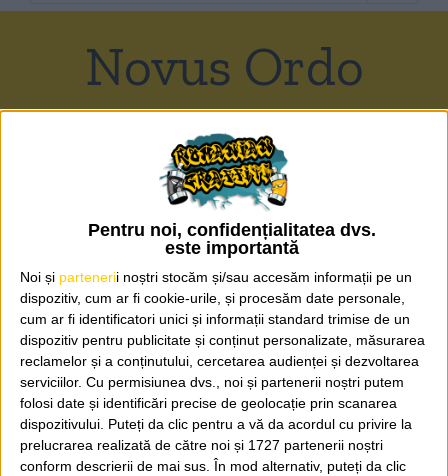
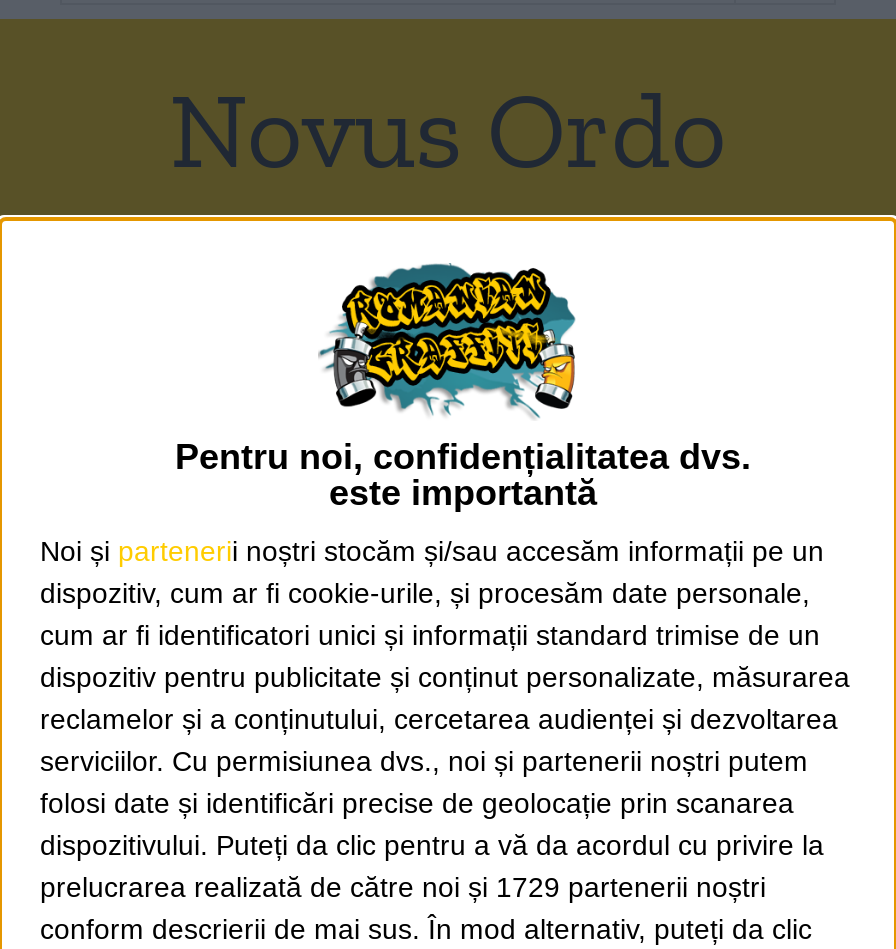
[20,437,383,453] prelucrarea realizată de către noi și 1727 partenerii noștri -> [40,870,766,902] prelucrarea realizată de către noi și 1729 partenerii noștri

